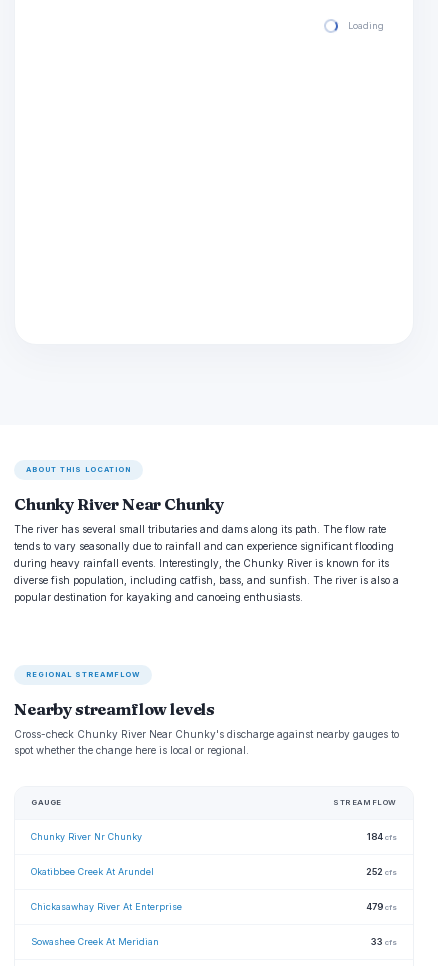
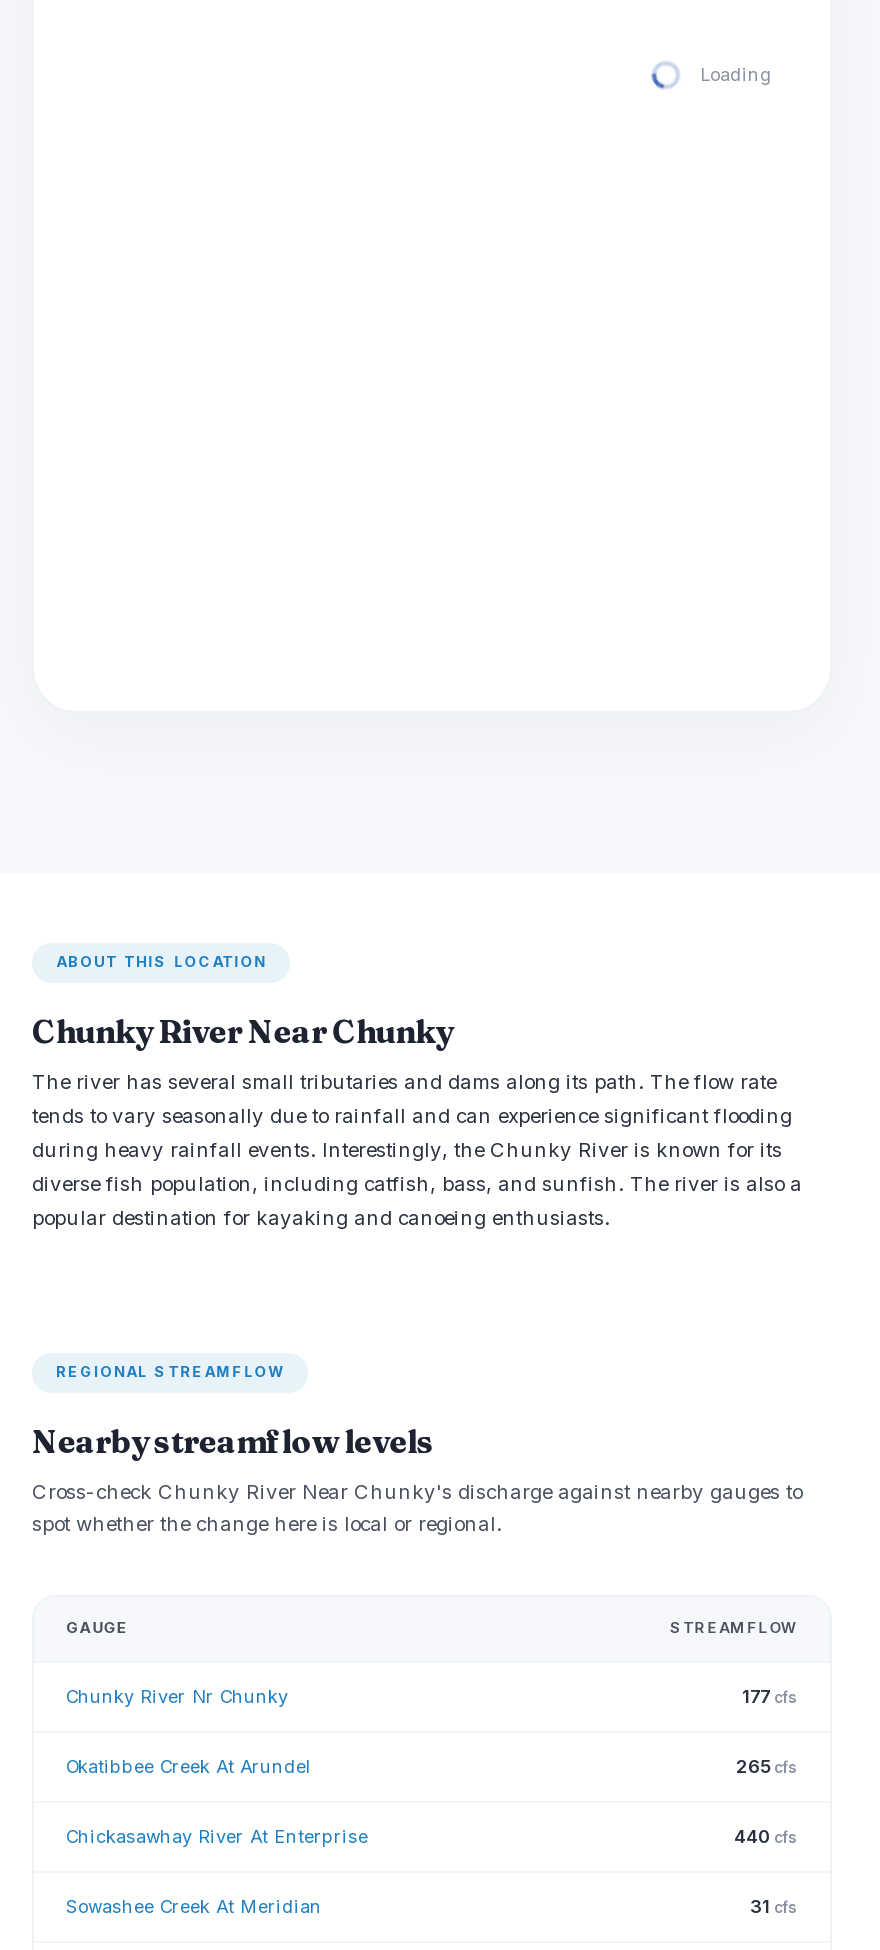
[367,831,397,842] 184 cfs -> [742,1685,798,1707] 177 cfs
[366,866,397,877] 252 cfs -> [736,1755,798,1777] 265 cfs
[366,901,397,912] 479 cfs -> [734,1825,798,1847] 440 cfs
[371,936,397,947] 33 cfs -> [750,1895,798,1917] 31 cfs

